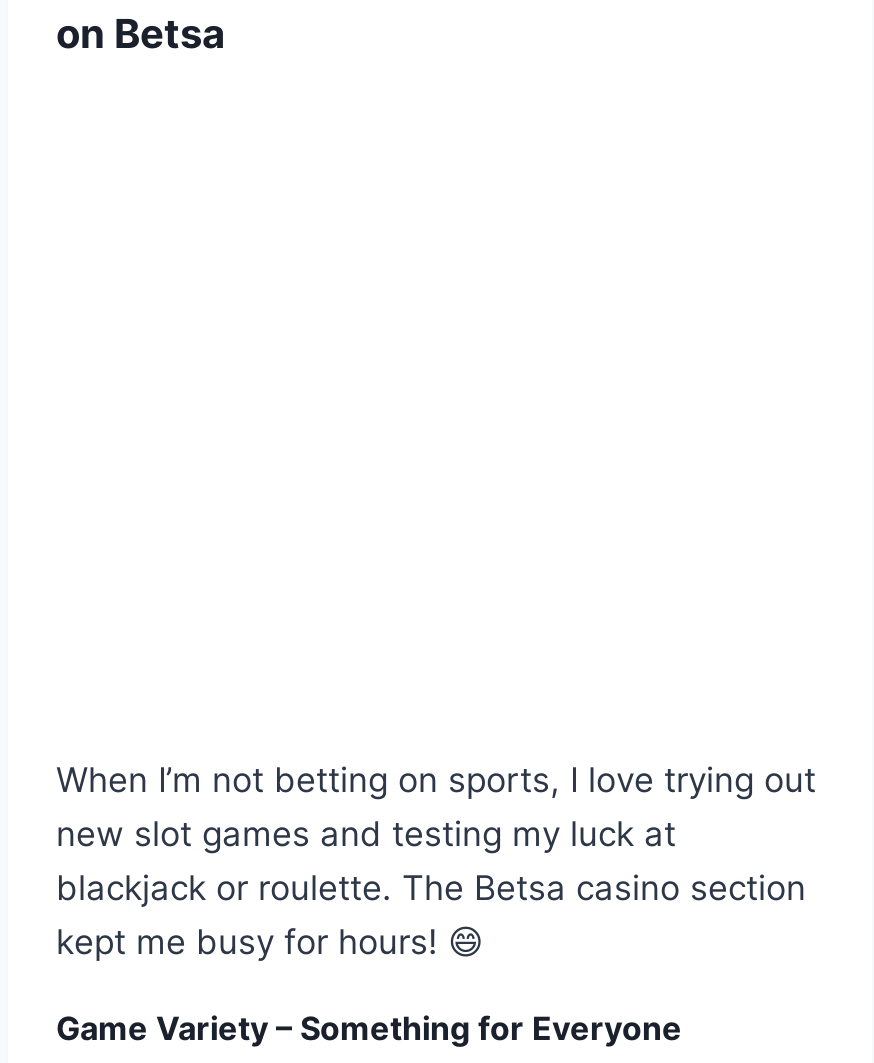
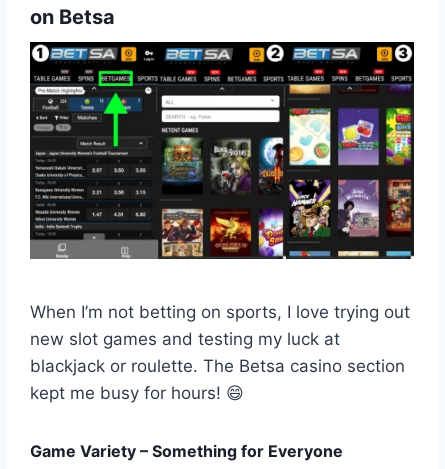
none -> [29,41,415,260] [image]

